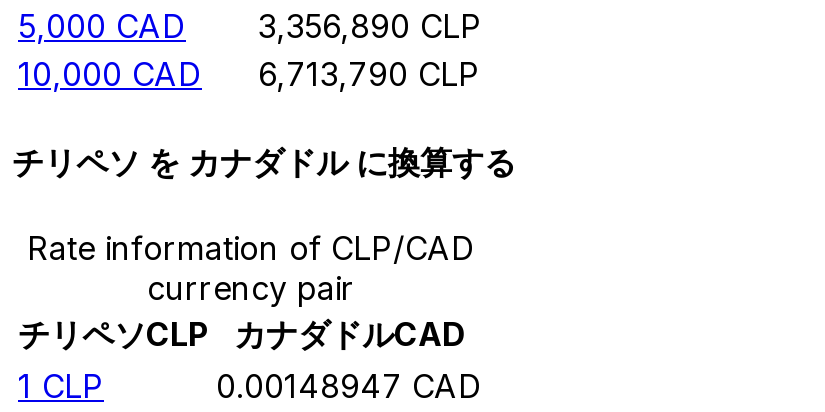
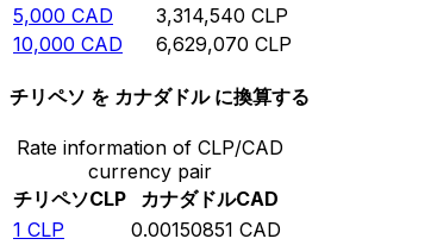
[18,6,482,46] 5,000 CAD 3,356,890 CLP -> [13,3,288,27] 5,000 CAD 3,314,540 CLP
[18,54,480,94] 10,000 CAD 6,713,790 CLP -> [13,32,292,56] 10,000 CAD 6,629,070 CLP
[216,367,482,407] 0.00148947 CAD -> [131,218,281,242] 0.00150851 CAD

